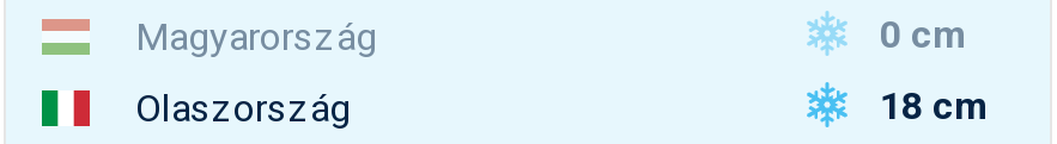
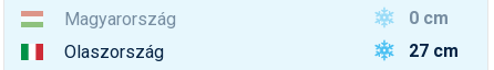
[880,83,988,128] 18 cm -> [409,40,459,61] 27 cm

